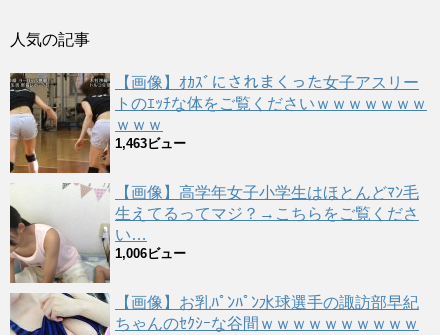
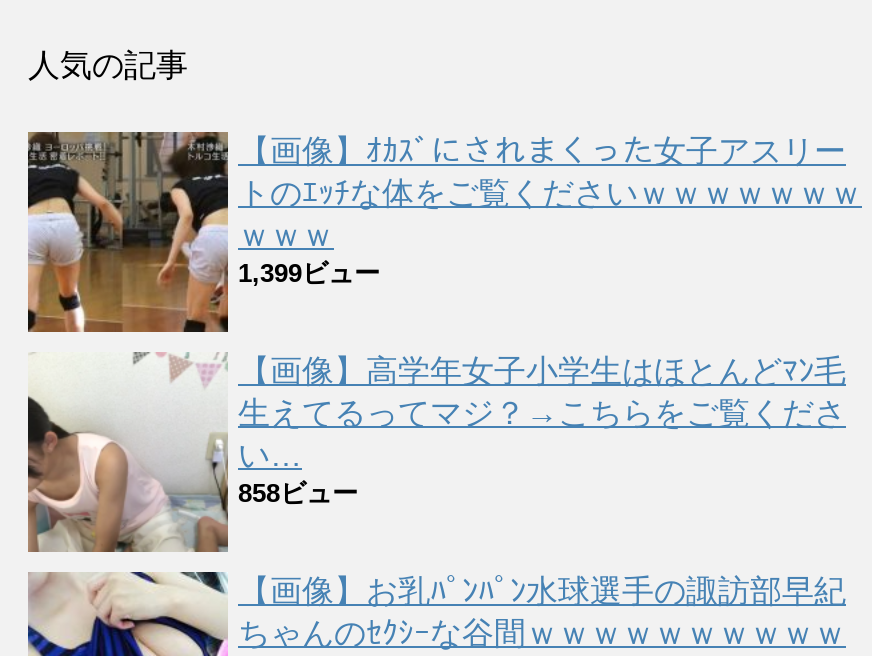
[115,136,186,151] 1,463ビュー -> [238,257,380,287] 1,399ビュー
[115,246,186,261] 1,006ビュー -> [238,477,358,507] 858ビュー

